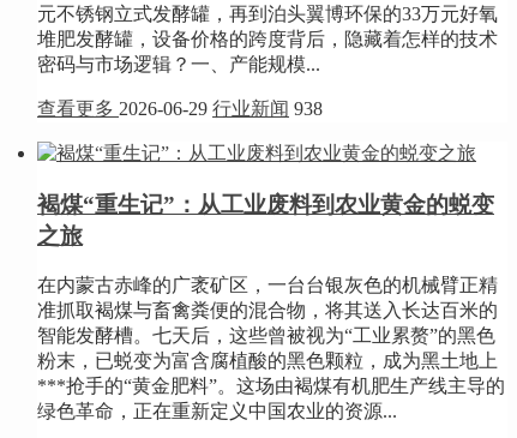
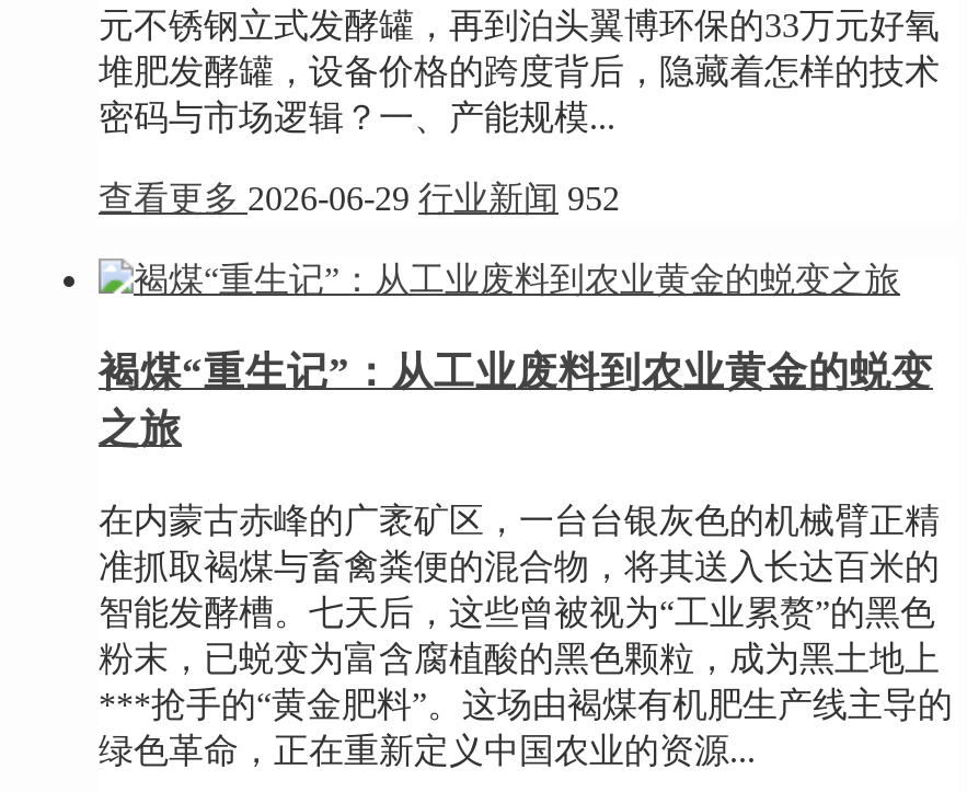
[37,98,323,119] 查看更多2026-06-29 行业新闻 938 -> [99,179,620,217] 查看更多2026-06-29 行业新闻 952

